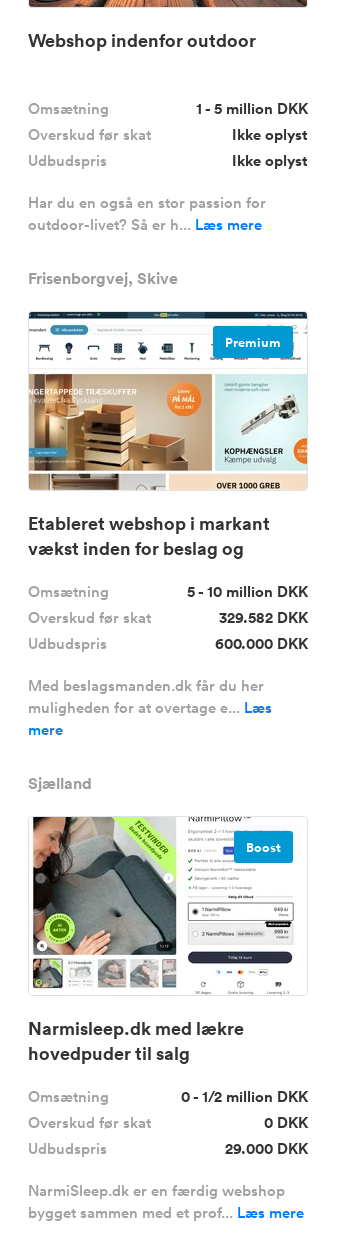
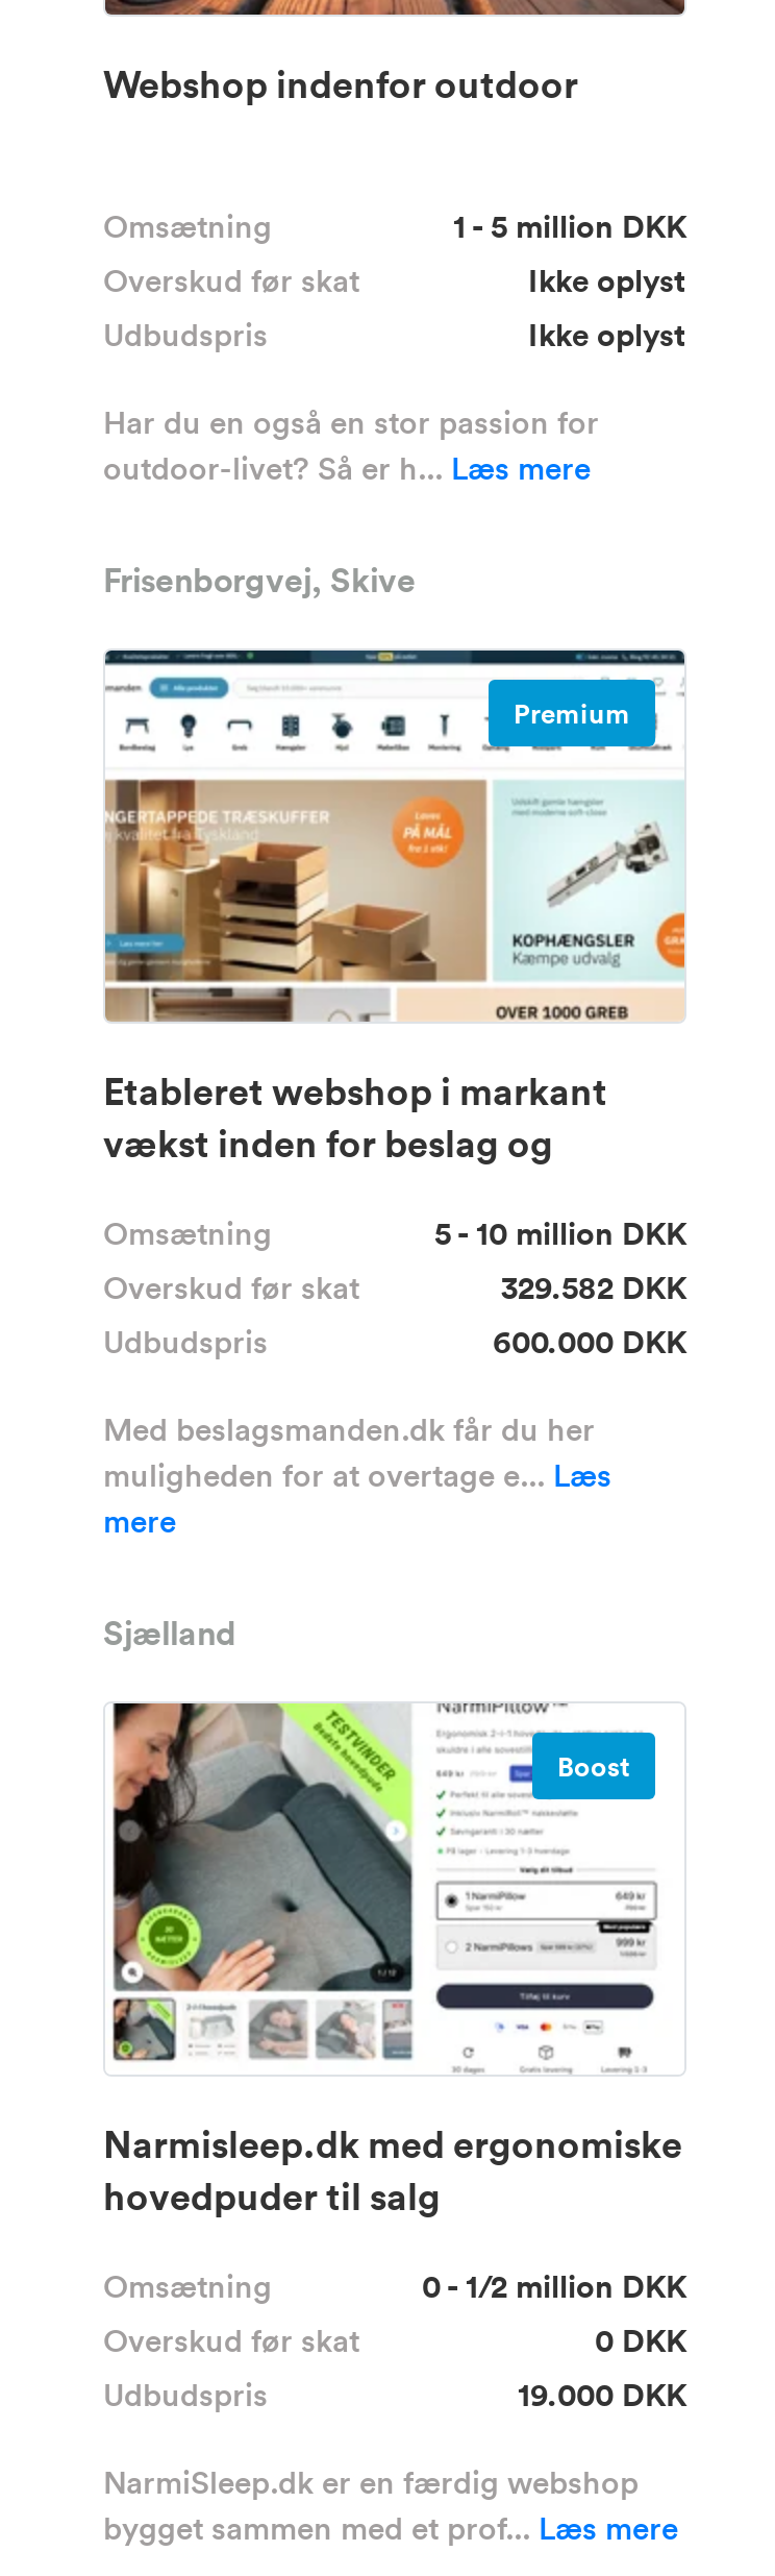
[28,1016,244,1040] Narmisleep.dk med lækre -> [103,2118,682,2168] Narmisleep.dk med ergonomiske
[225,1138,308,1159] 29.000 DKK -> [518,2373,686,2416] 19.000 DKK

